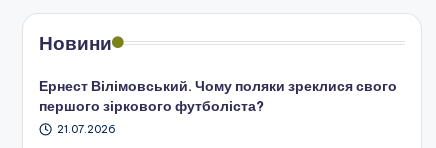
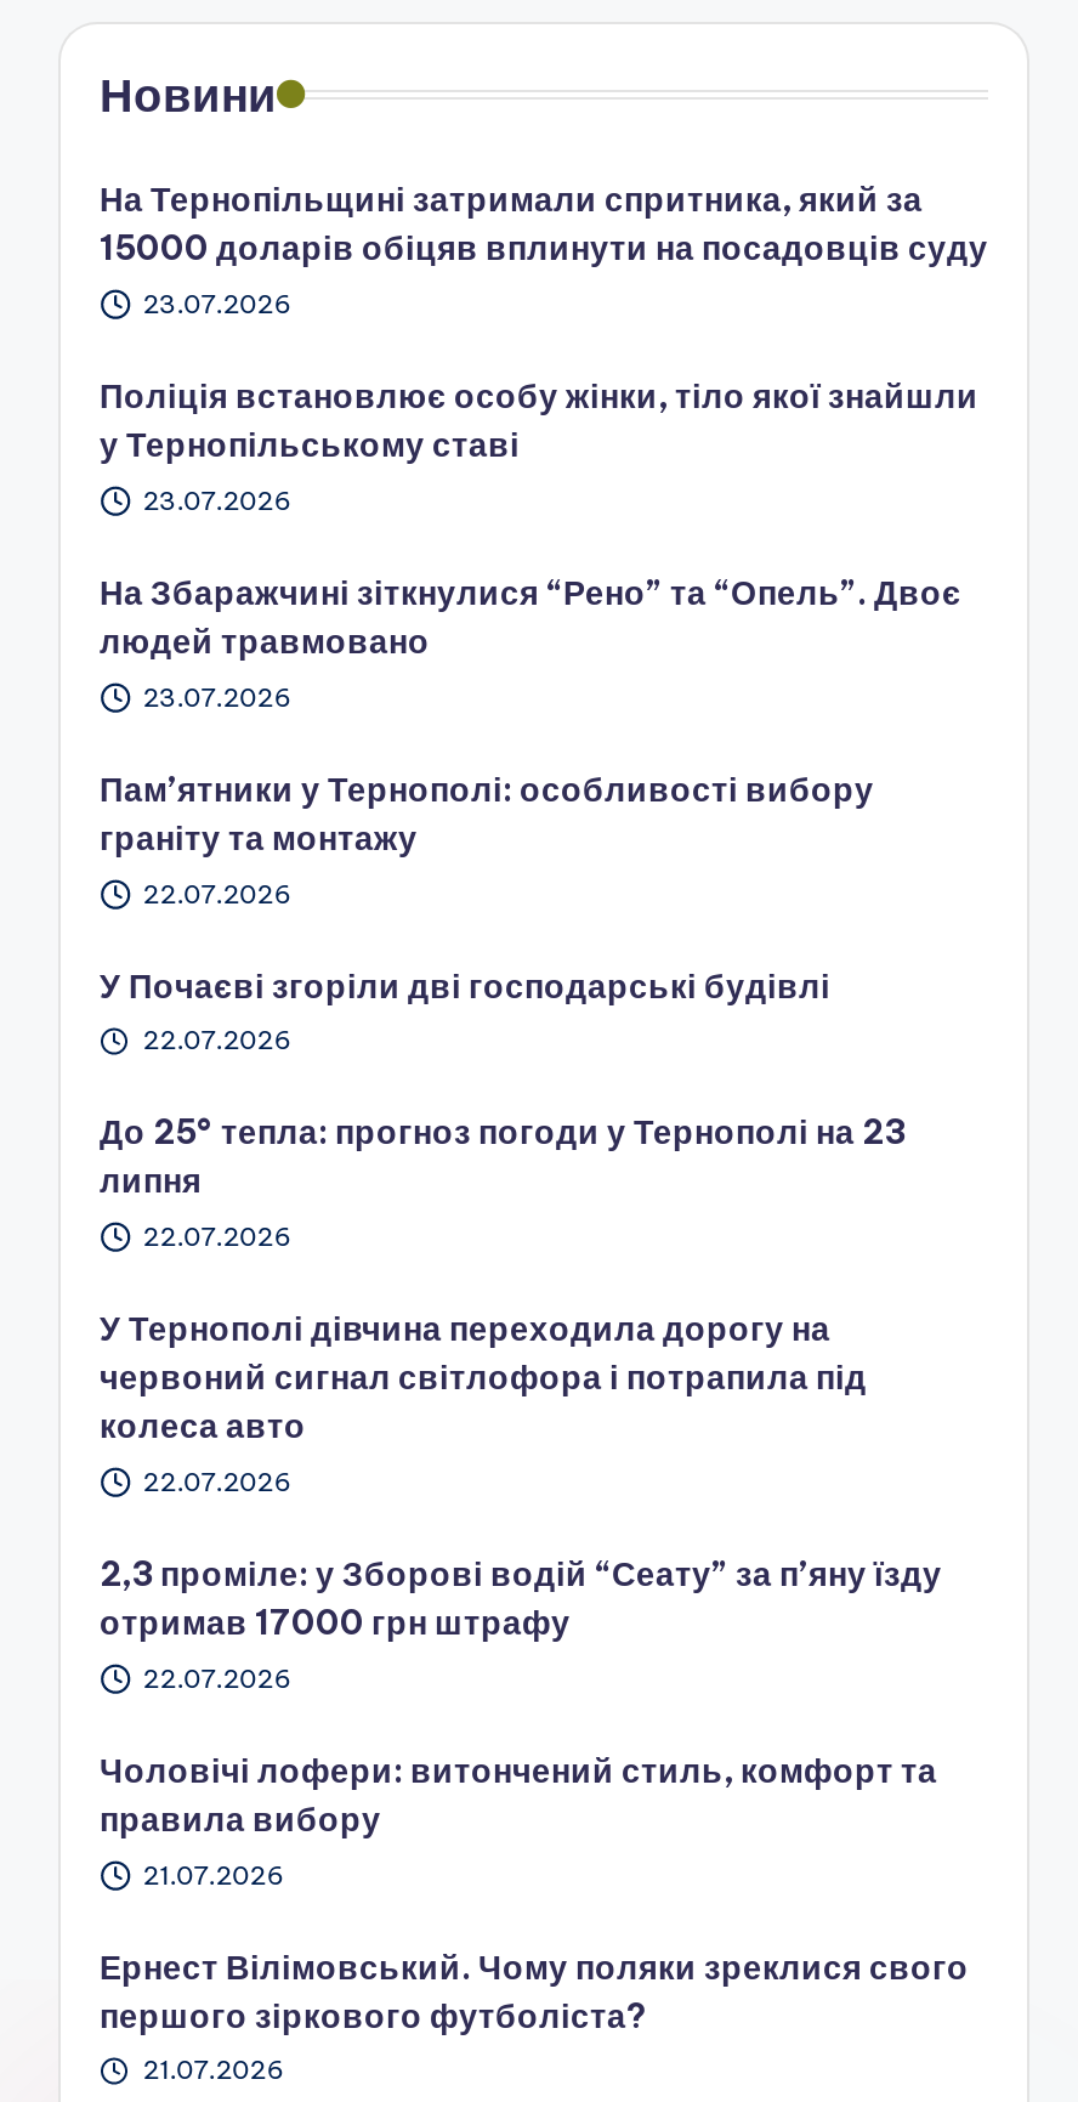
none -> [100,178,988,1891] На Тернопільщині затримали спритника, який за | 15000 доларів обіцяв вплинути на посадовців суду | 23.07.2026 | Поліція встановлює особу жінки, тіло якої знайшли | у Тернопільському ставі | 23.07.2026 | На Збаражчині зіткнулися “Рено” та “Опель”. Двоє | людей травмовано | 23.07.2026 | Пам’ятники у Тернополі: особливості вибору | граніту та монтажу | 22.07.2026 | У Почаєві згоріли дві господарські будівлі | 22.07.2026 | До 25° тепла: прогноз погоди у Тернополі на 23 | липня | 22.07.2026 | У Тернополі дівчина переходила дорогу на | червоний сигнал світлофора і потрапила під | колеса авто | 22.07.2026 | 2,3 проміле: у Зборові водій “Сеату” за п’яну їзду | отримав 17000 грн штрафу | 22.07.2026 | Чоловічі лофери: витончений стиль, комфорт та | правила вибору | 21.07.2026

